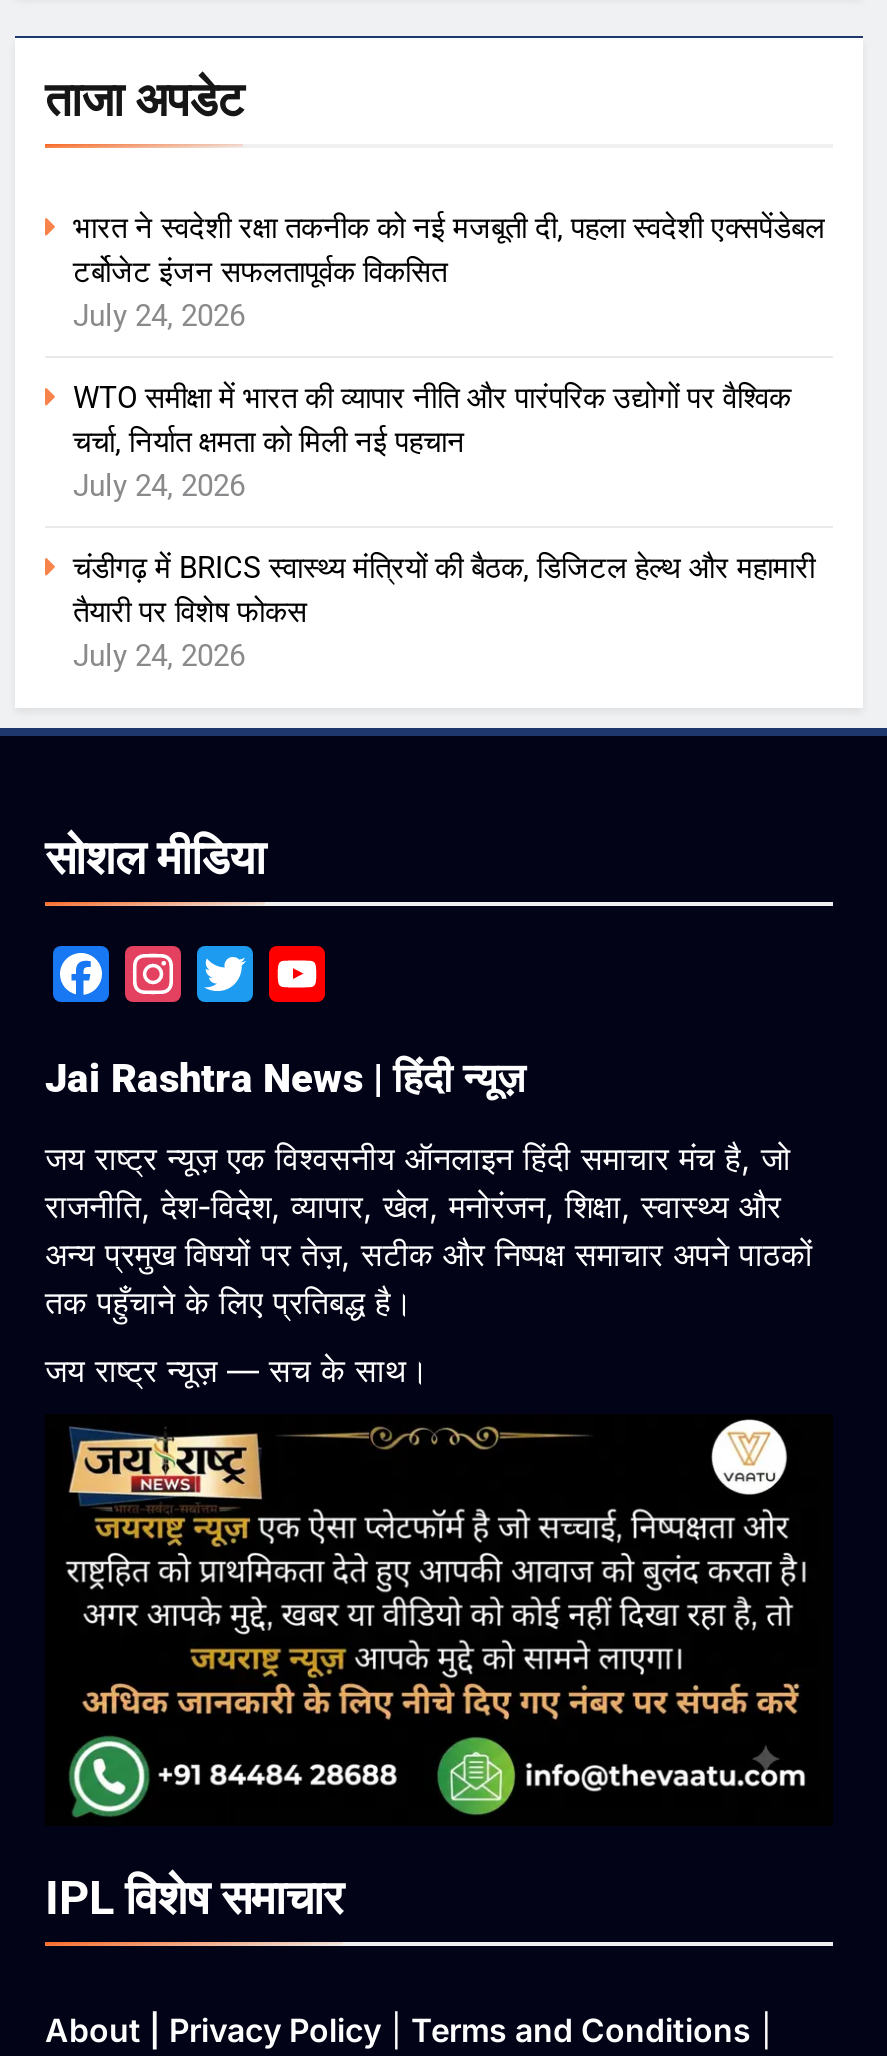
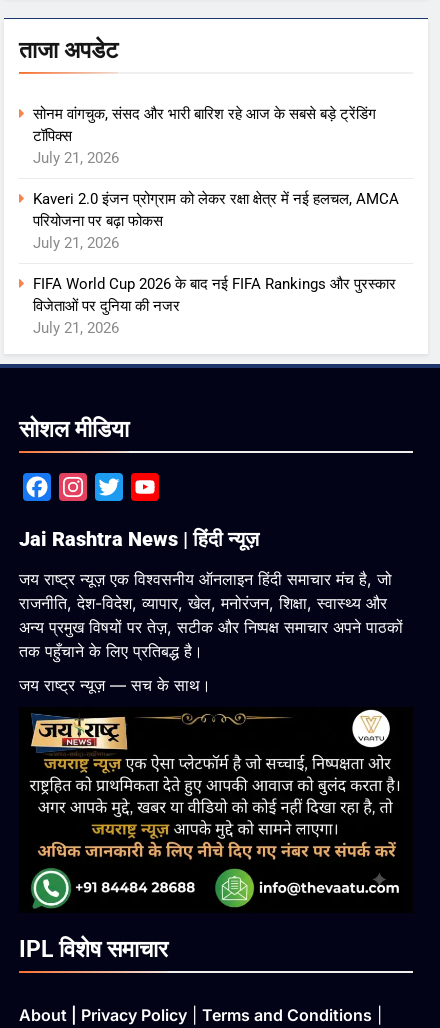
[73,211,825,335] भारत ने स्वदेशी रक्षा तकनीक को नई मजबूती दी, पहला स्वदेशी एक्सपेंडेबल | टर्बोजेट इंजन सफलतापूर्वक विकसित | July 24, 2026 -> [33,105,376,167] सोनम वांगचुक, संसद और भारी बारिश रहे आज के सबसे बड़े ट्रेंडिंग | टॉपिक्स | July 21, 2026
[73,381,791,505] WTO समीक्षा में भारत की व्यापार नीति और पारंपरिक उद्योगों पर वैश्विक | चर्चा, निर्यात क्षमता को मिली नई पहचान | July 24, 2026 -> [33,190,399,252] Kaveri 2.0 इंजन प्रोग्राम को लेकर रक्षा क्षेत्र में नई हलचल, AMCA | परियोजना पर बढ़ा फोकस | July 21, 2026
[73,551,815,675] चंडीगढ़ में BRICS स्वास्थ्य मंत्रियों की बैठक, डिजिटल हेल्थ और महामारी | तैयारी पर विशेष फोकस | July 24, 2026 -> [33,275,396,337] FIFA World Cup 2026 के बाद नई FIFA Rankings और पुरस्कार | विजेताओं पर दुनिया की नजर | July 21, 2026

